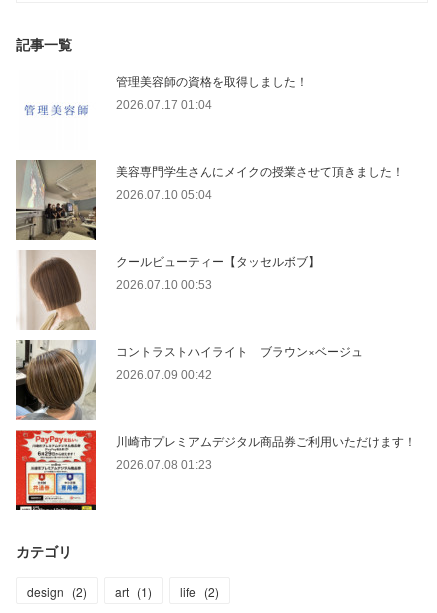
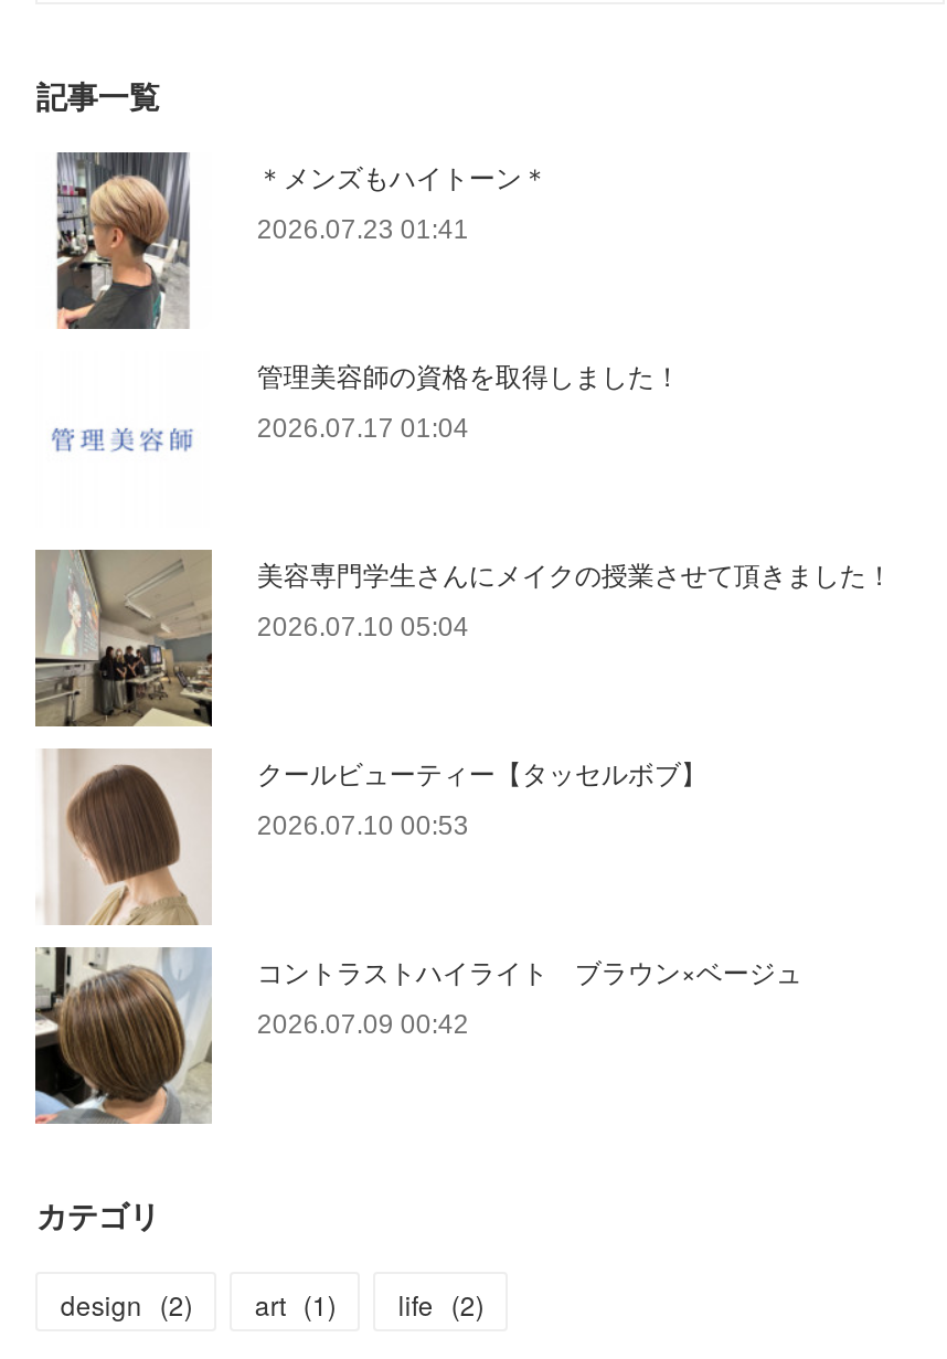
none -> [55,150,548,331] [image] | ＊メンズもハイトーン＊ | 2026.07.23 01:41
moved [14,72,404,421] -> [31,355,893,1126]: [image] | 管理美容師の資格を取得しました！ | 2026.07.17 01:04 | ... | コントラストハイライト ブラウン×ベージュ | 2026.07.09 00:42
[15,429,416,511] [image] | 川崎市プレミアムデジタル商品券ご利用いただけます！ | 2026.07.08 01:23 -> none

